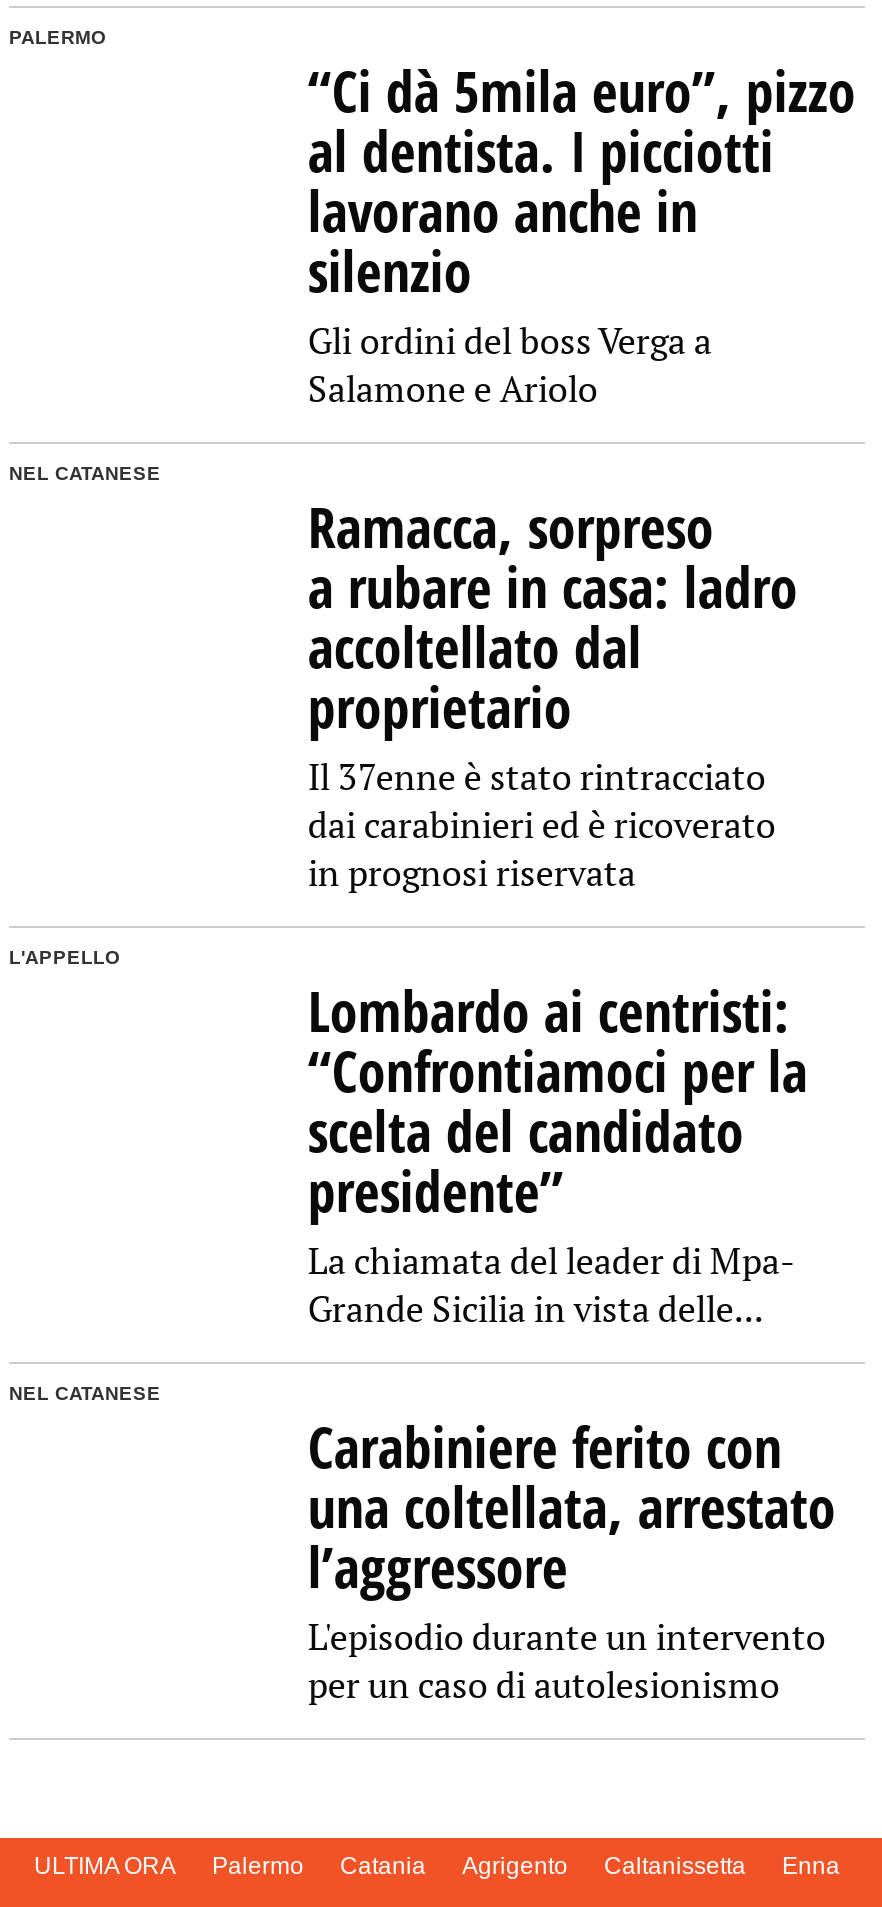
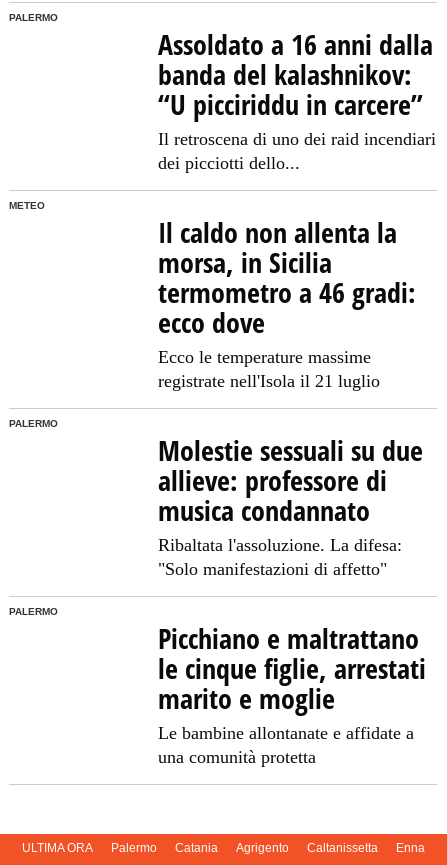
[308,51,856,411] “Ci dà 5mila euro”, pizzo | al dentista. I picciotti | lavorano anche in | silenzio | Gli ordini del boss Verga a | Salamone e Ariolo -> [158,25,436,173] Assoldato a 16 anni dalla | banda del kalashnikov: | “U picciriddu in carcere” | Il retroscena di uno dei raid incendiari | dei picciotti dello...
[9,461,798,895] NEL CATANESE | Ramacca, sorpreso | a rubare in casa: ladro | accoltellato dal | proprietario | Il 37enne è stato rintracciato | dai carabinieri ed è ricoverato | in prognosi riservata -> [9,200,416,391] METEO | Il caldo non allenta la | morsa, in Sicilia | termometro a 46 gradi: | ecco dove | Ecco le temperature massime | registrate nell'Isola il 21 luglio
[9,945,808,1331] L'APPELLO | Lombardo ai centristi: | “Confrontiamoci per la | scelta del candidato | presidente” | La chiamata del leader di Mpa- | Grande Sicilia in vista delle... -> [9,418,423,579] PALERMO | Molestie sessuali su due | allieve: professore di | musica condannato | Ribaltata l'assoluzione. La difesa: | "Solo manifestazioni di affetto"
[9,1381,836,1707] NEL CATANESE | Carabiniere ferito con | una coltellata, arrestato | l’aggressore | L'episodio durante un intervento | per un caso di autolesionismo -> [9,606,426,767] PALERMO | Picchiano e maltrattano | le cinque figlie, arrestati | marito e moglie | Le bambine allontanate e affidate a | una comunità protetta

